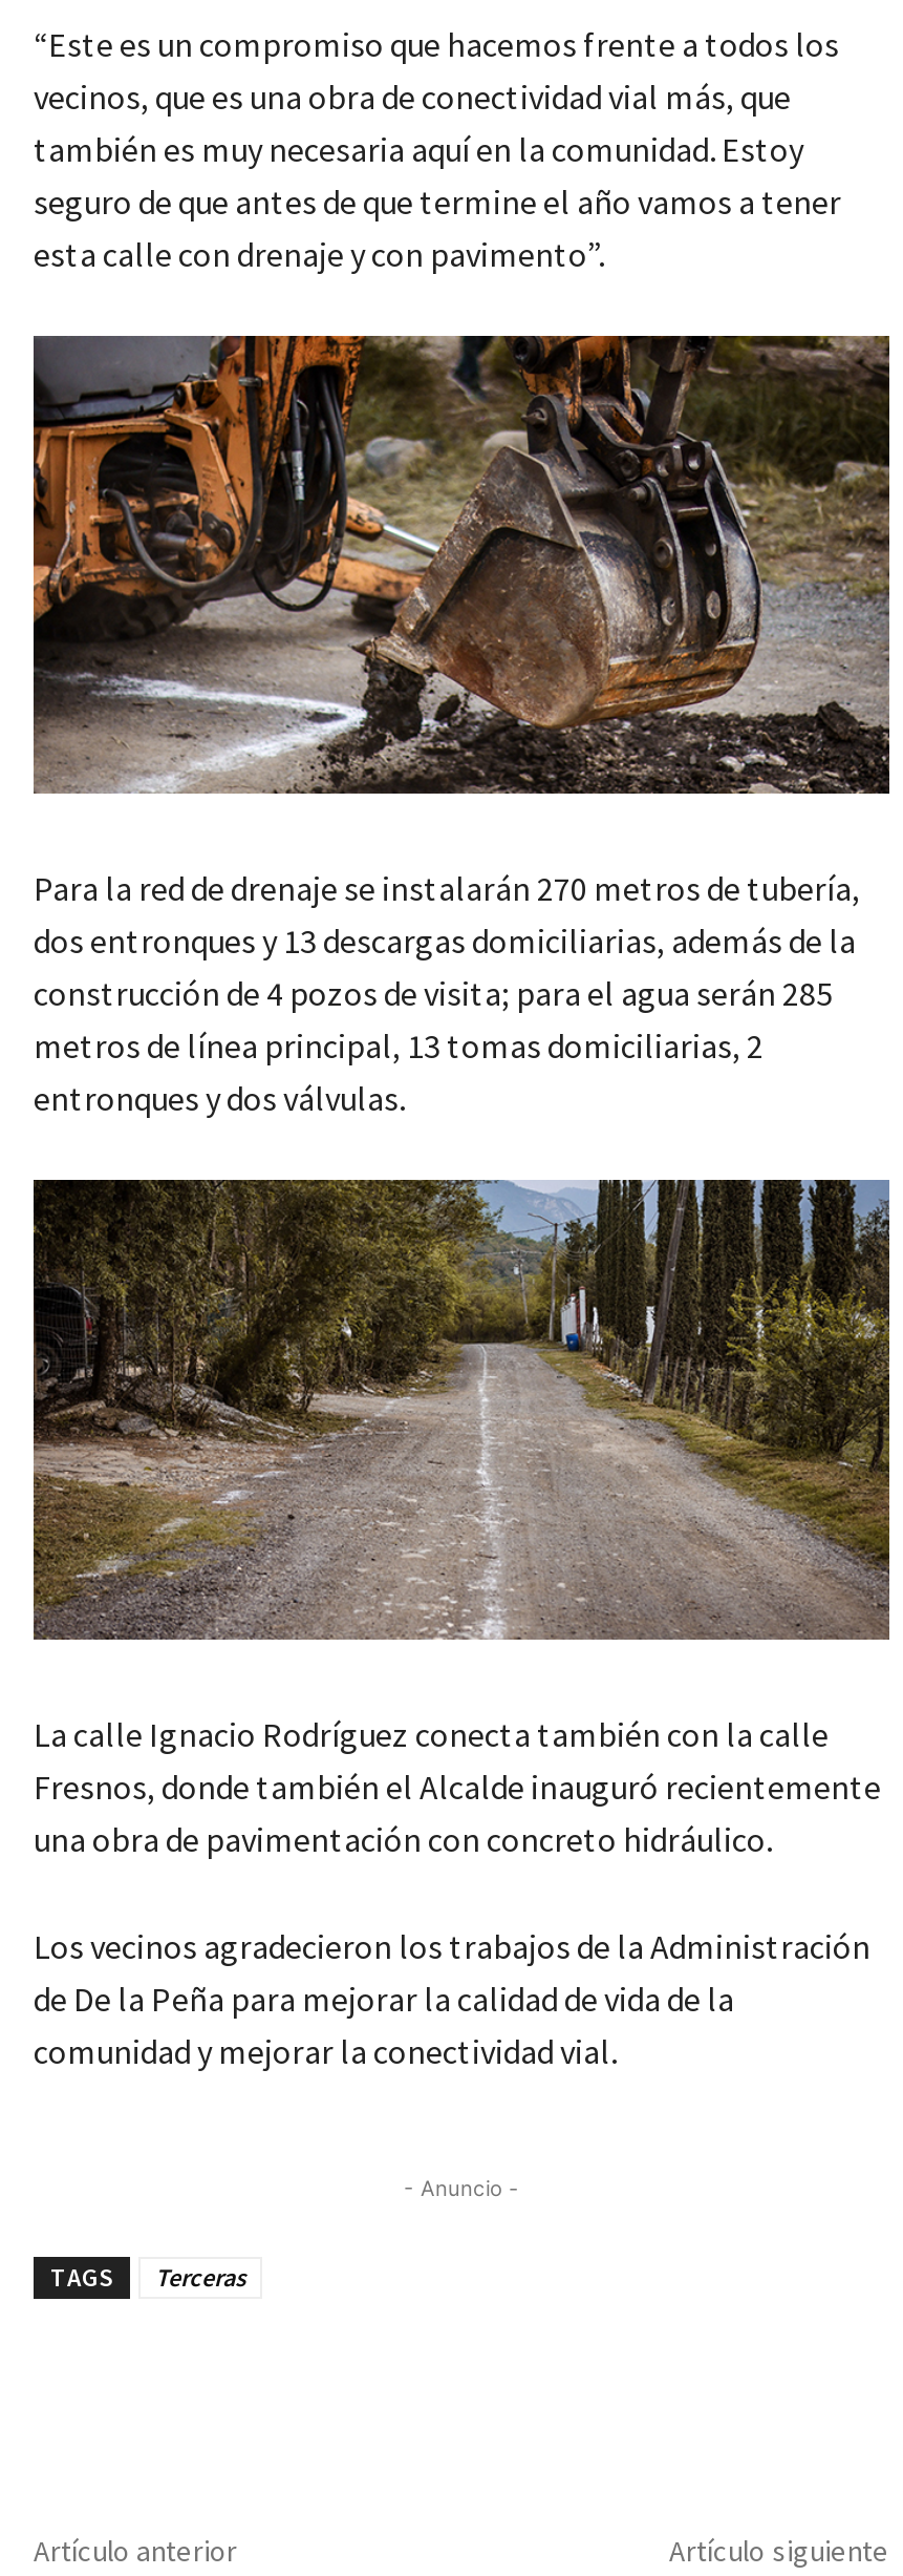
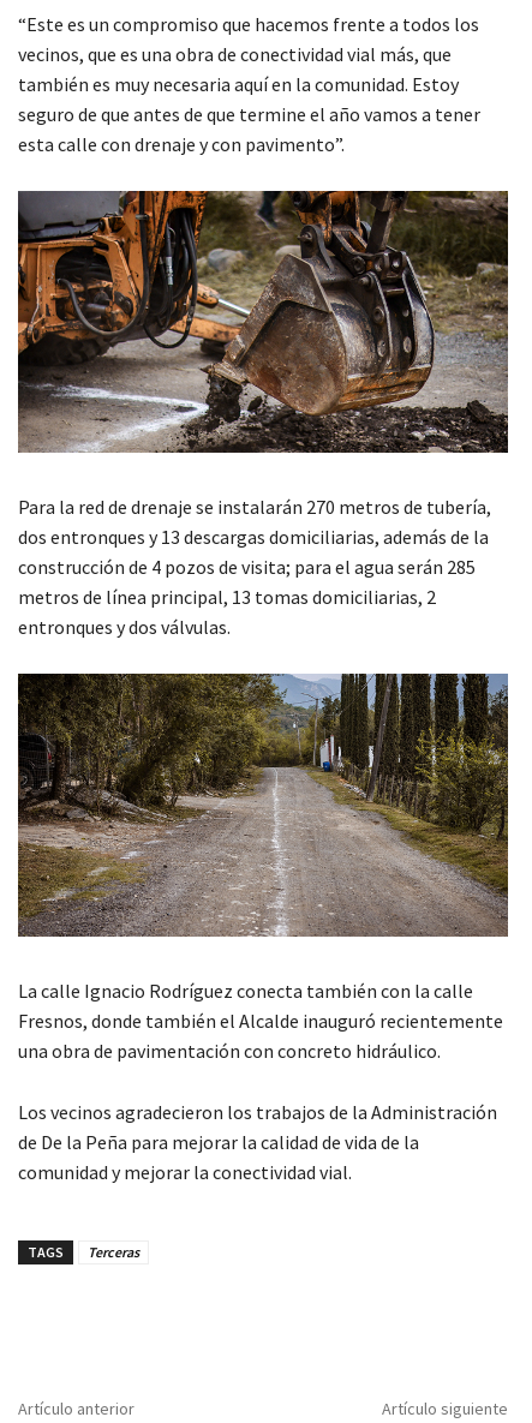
[404,2175,519,2200] - Anuncio - -> none

